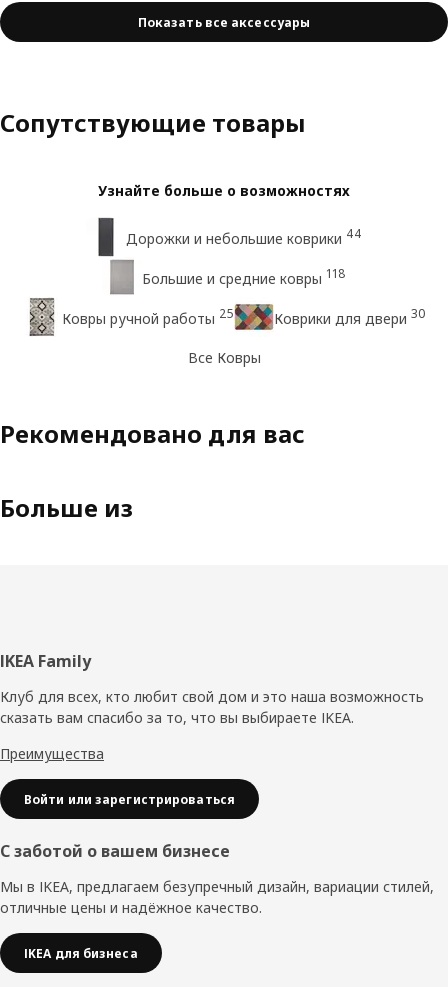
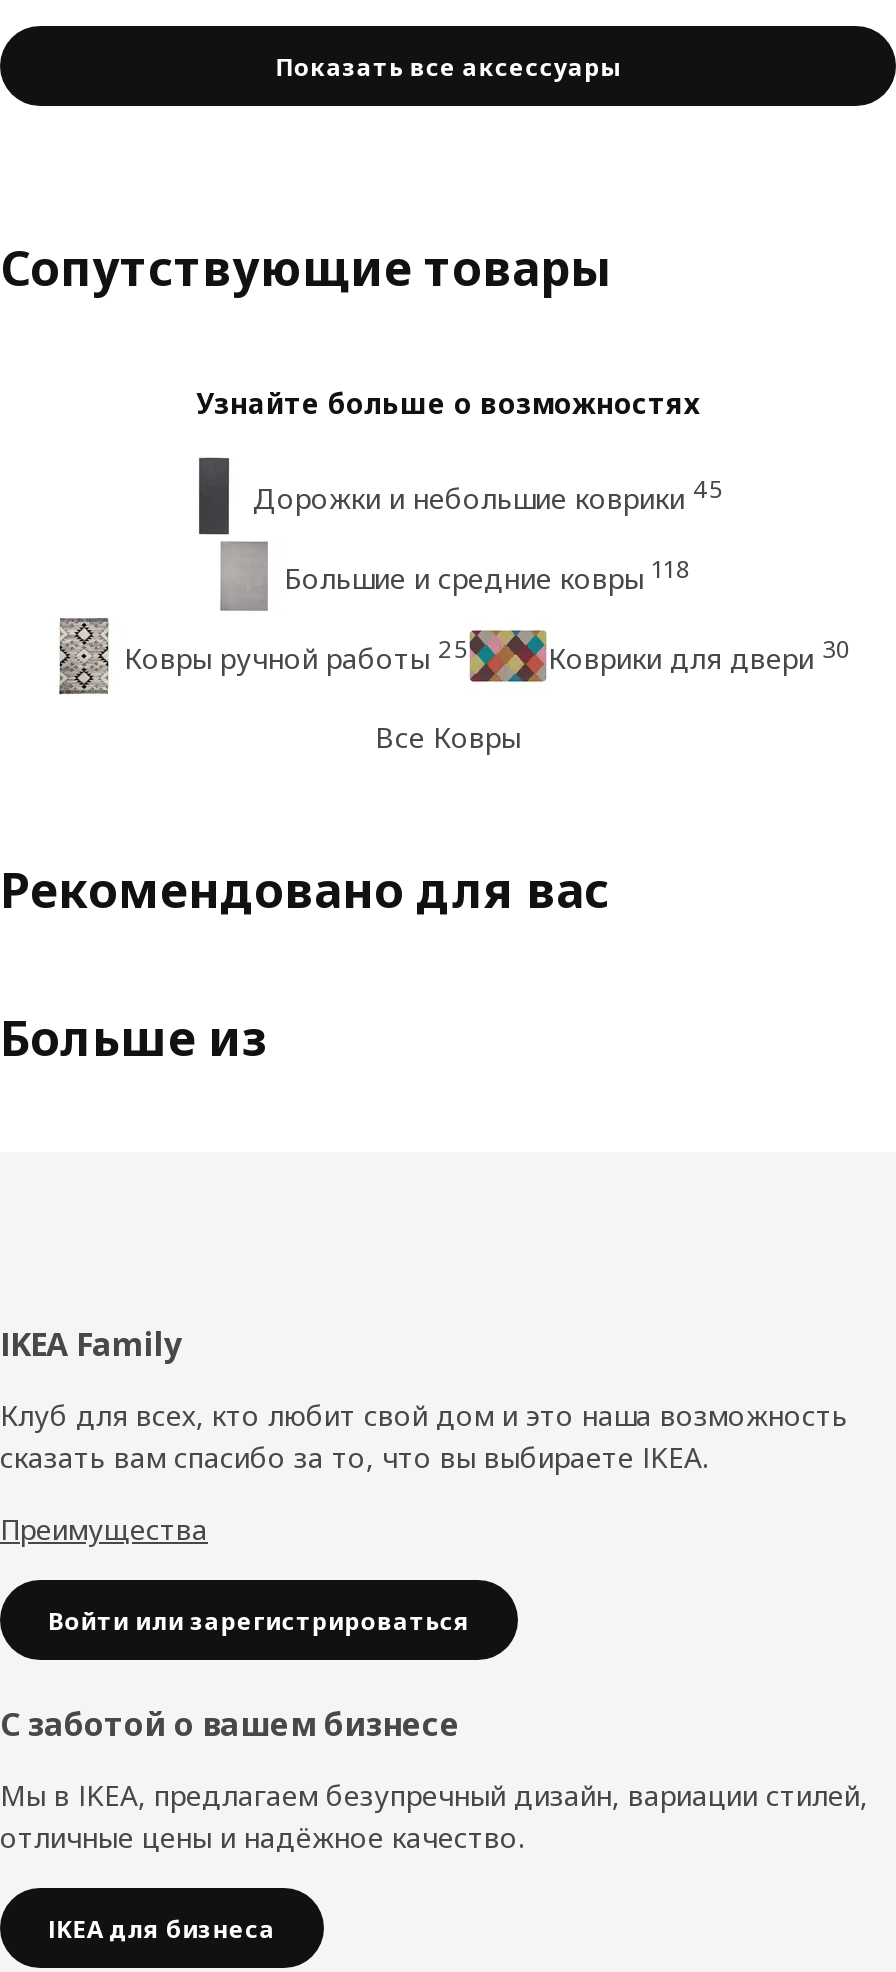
[126,225,362,248] Дорожки и небольшие коврики 44 -> [253,472,723,518] Дорожки и небольшие коврики 45

